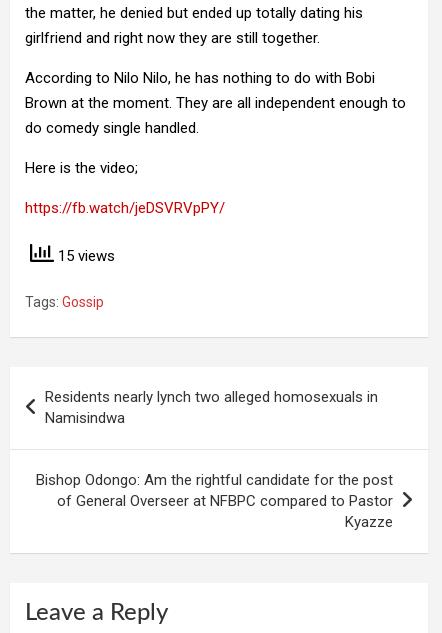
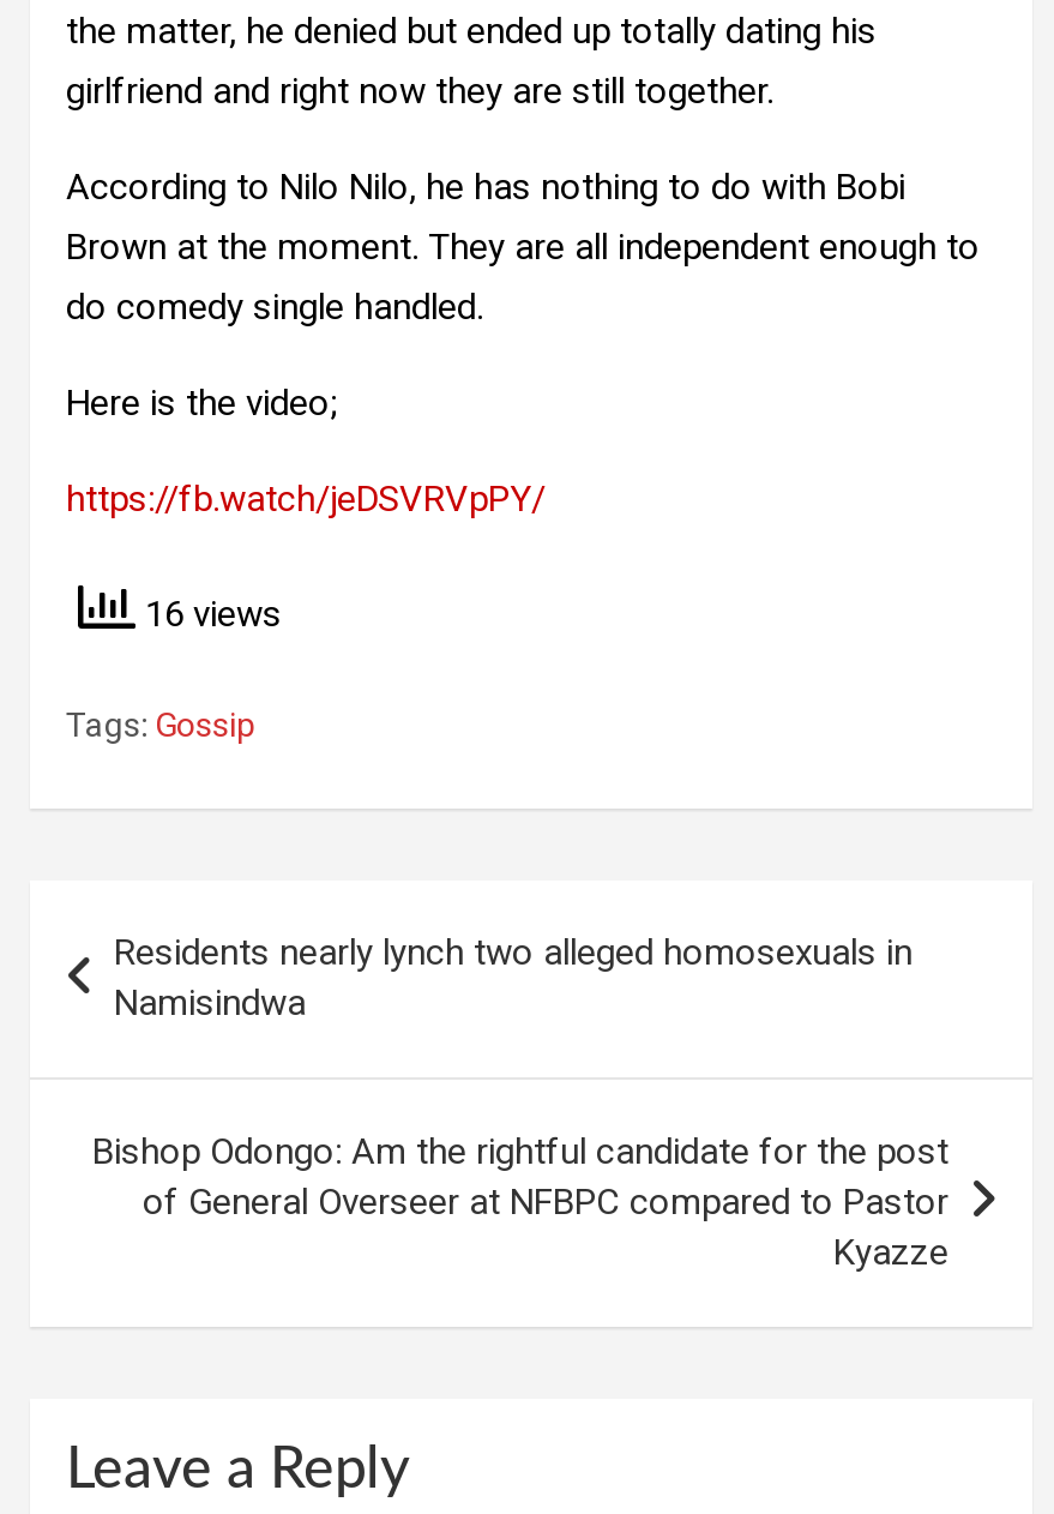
[54,247,115,265] 15 views -> [135,592,282,635] 16 views

